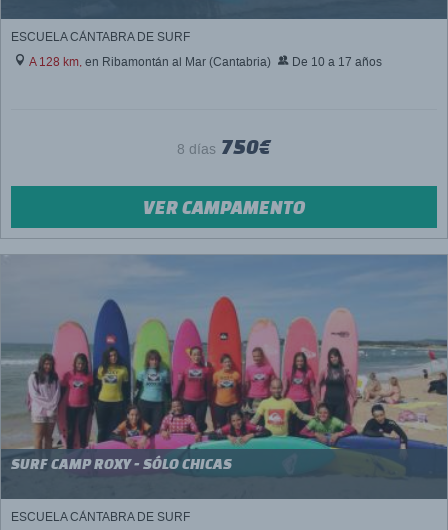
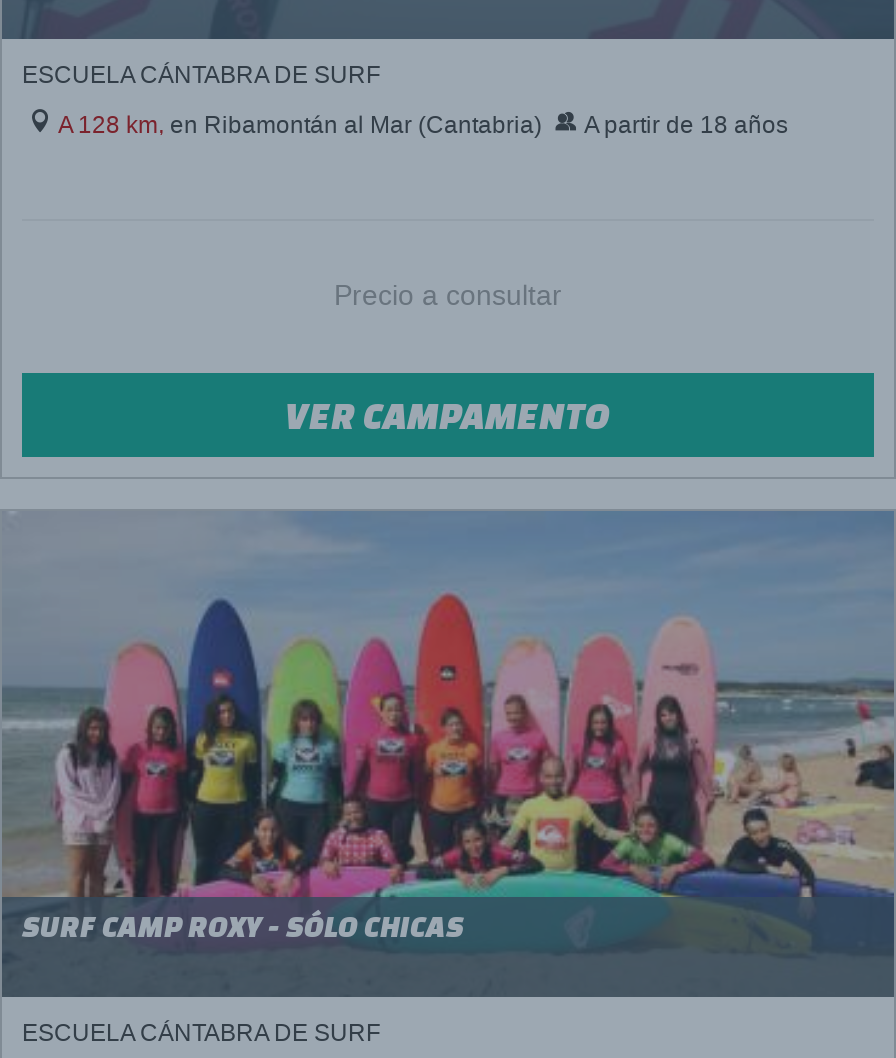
[289,54,382,70] De 10 a 17 años -> [578,108,788,140] A partir de 18 años
[177,135,271,159] 8 días 750€ -> [334,276,562,314] Precio a consultar

